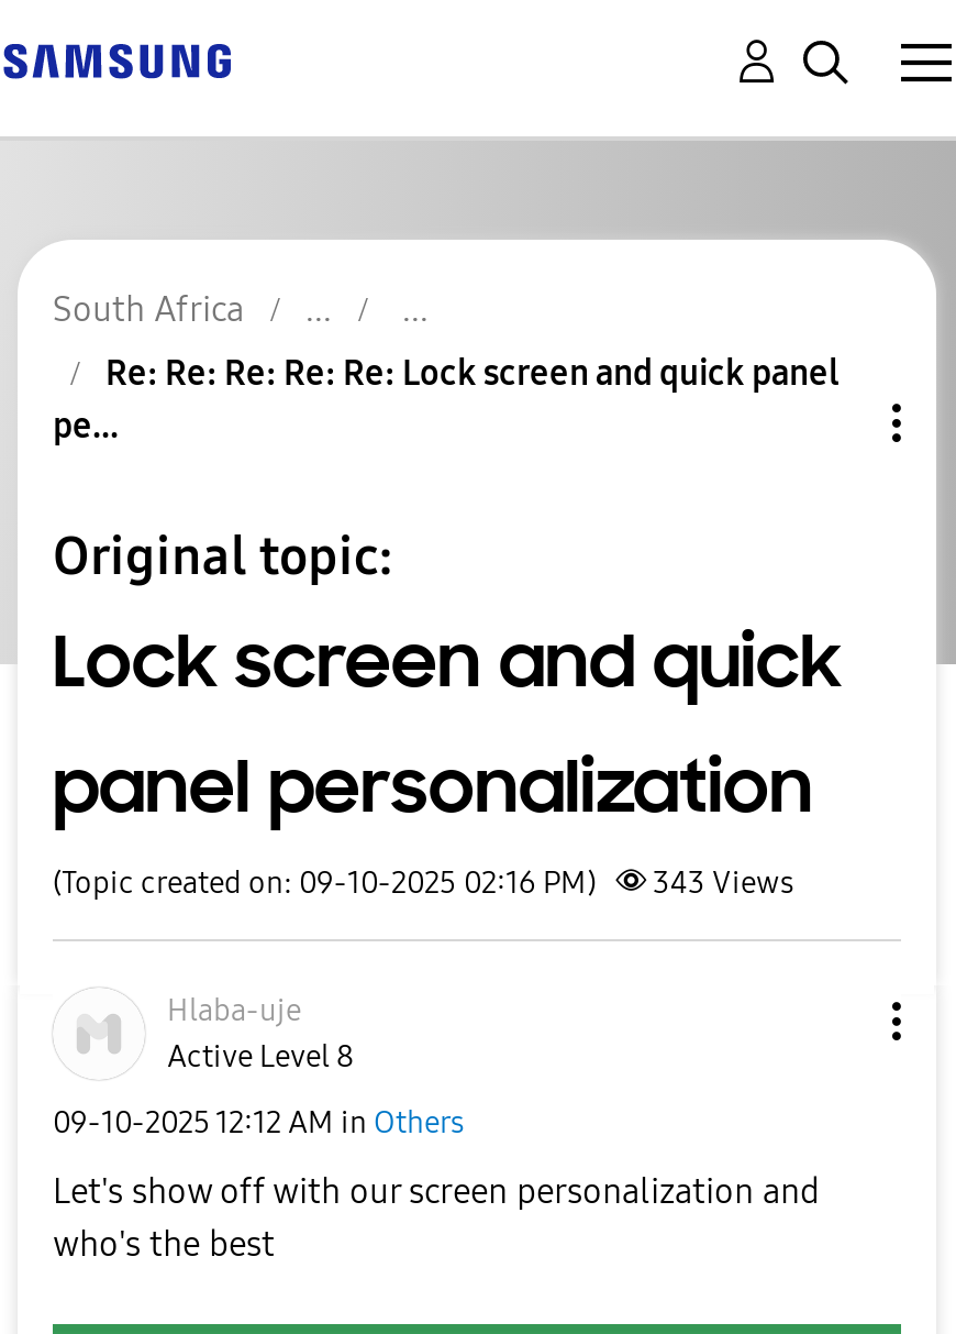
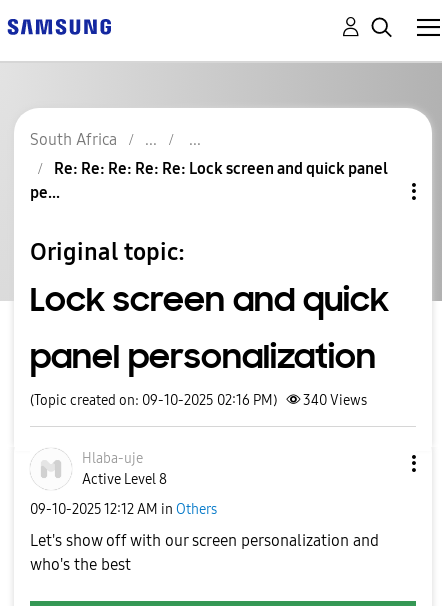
[53,864,793,902] (Topic created on: 09-10-2025 02:16 PM) 343 Views -> [30,392,367,409] (Topic created on: 09-10-2025 02:16 PM) 340 Views

